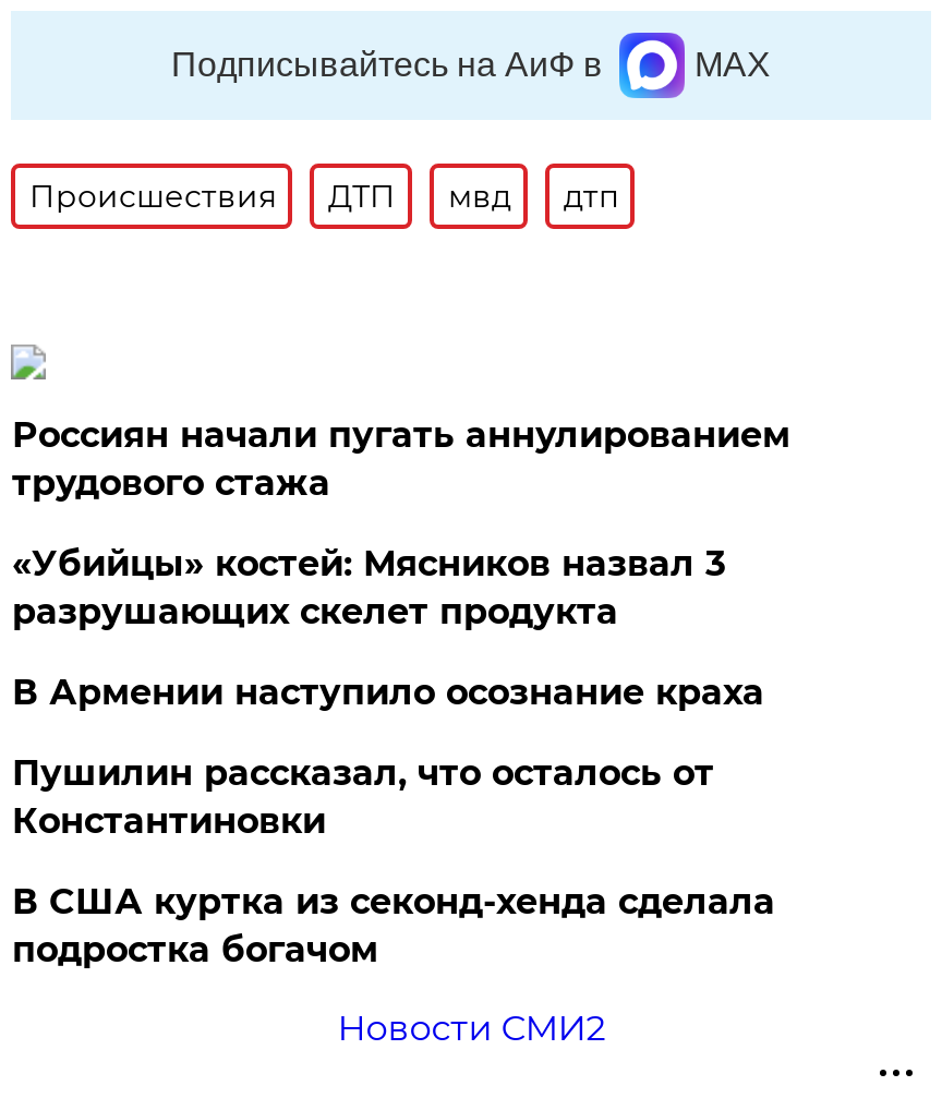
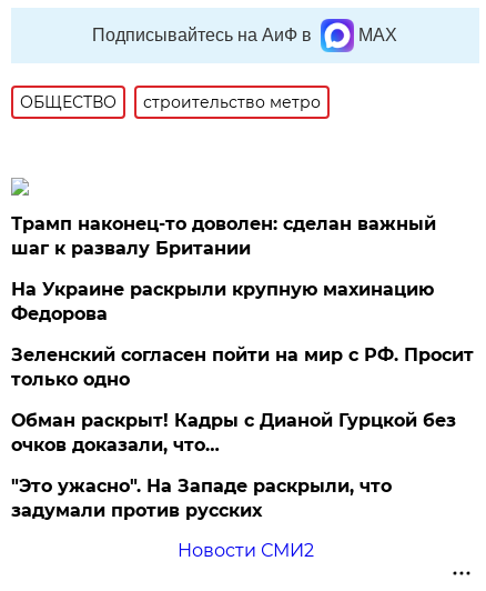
[29,177,618,216] Происшествия | ДТП | мвд | дтп -> [20,92,321,112] ОБЩЕСТВО | строительство метро
[12,415,790,504] Россиян начали пугать аннулированием | трудового стажа -> [12,213,437,259] Трамп наконец-то доволен: сделан важный | шаг к развалу Британии
[12,543,725,633] «Убийцы» костей: Мясников назвал 3 | разрушающих скелет продукта -> [12,279,434,324] На Украине раскрыли крупную махинацию | Федорова
[12,672,764,714] В Армении наступило осознание краха -> [12,344,474,390] Зеленский согласен пойти на мир с РФ. Просит | только одно
[12,753,714,842] Пушилин рассказал, что осталось от | Константиновки -> [12,410,456,455] Обман раскрыт! Кадры с Дианой Гурцкой без | очков доказали, что…
[12,881,775,971] В США куртка из секонд-хенда сделала | подростка богачом -> [12,475,392,521] "Это ужасно". На Западе раскрыли, что | задумали против русских

